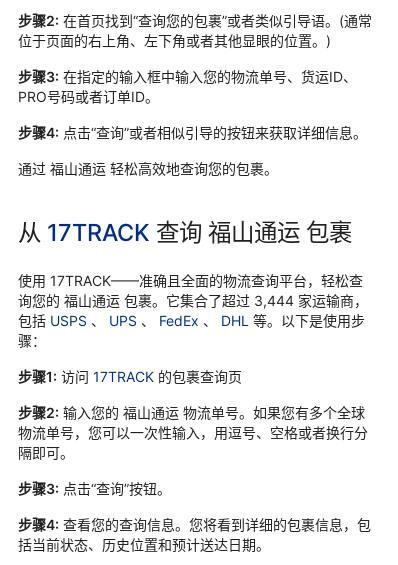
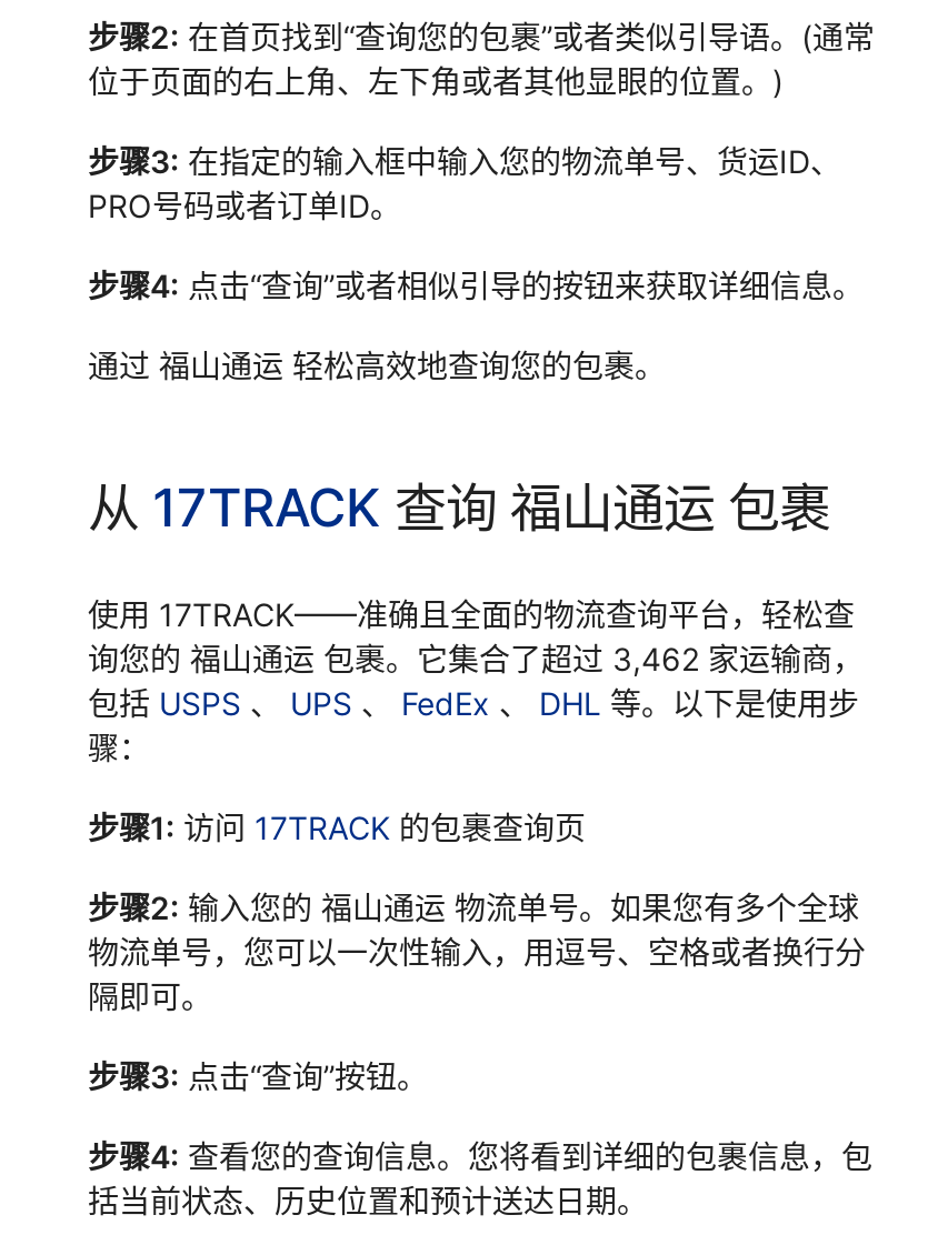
[18,292,368,309] 询您的 福山通运 包裹。它集合了超过 3,444 家运输商， -> [88,640,864,677] 询您的 福山通运 包裹。它集合了超过 3,462 家运输商，

